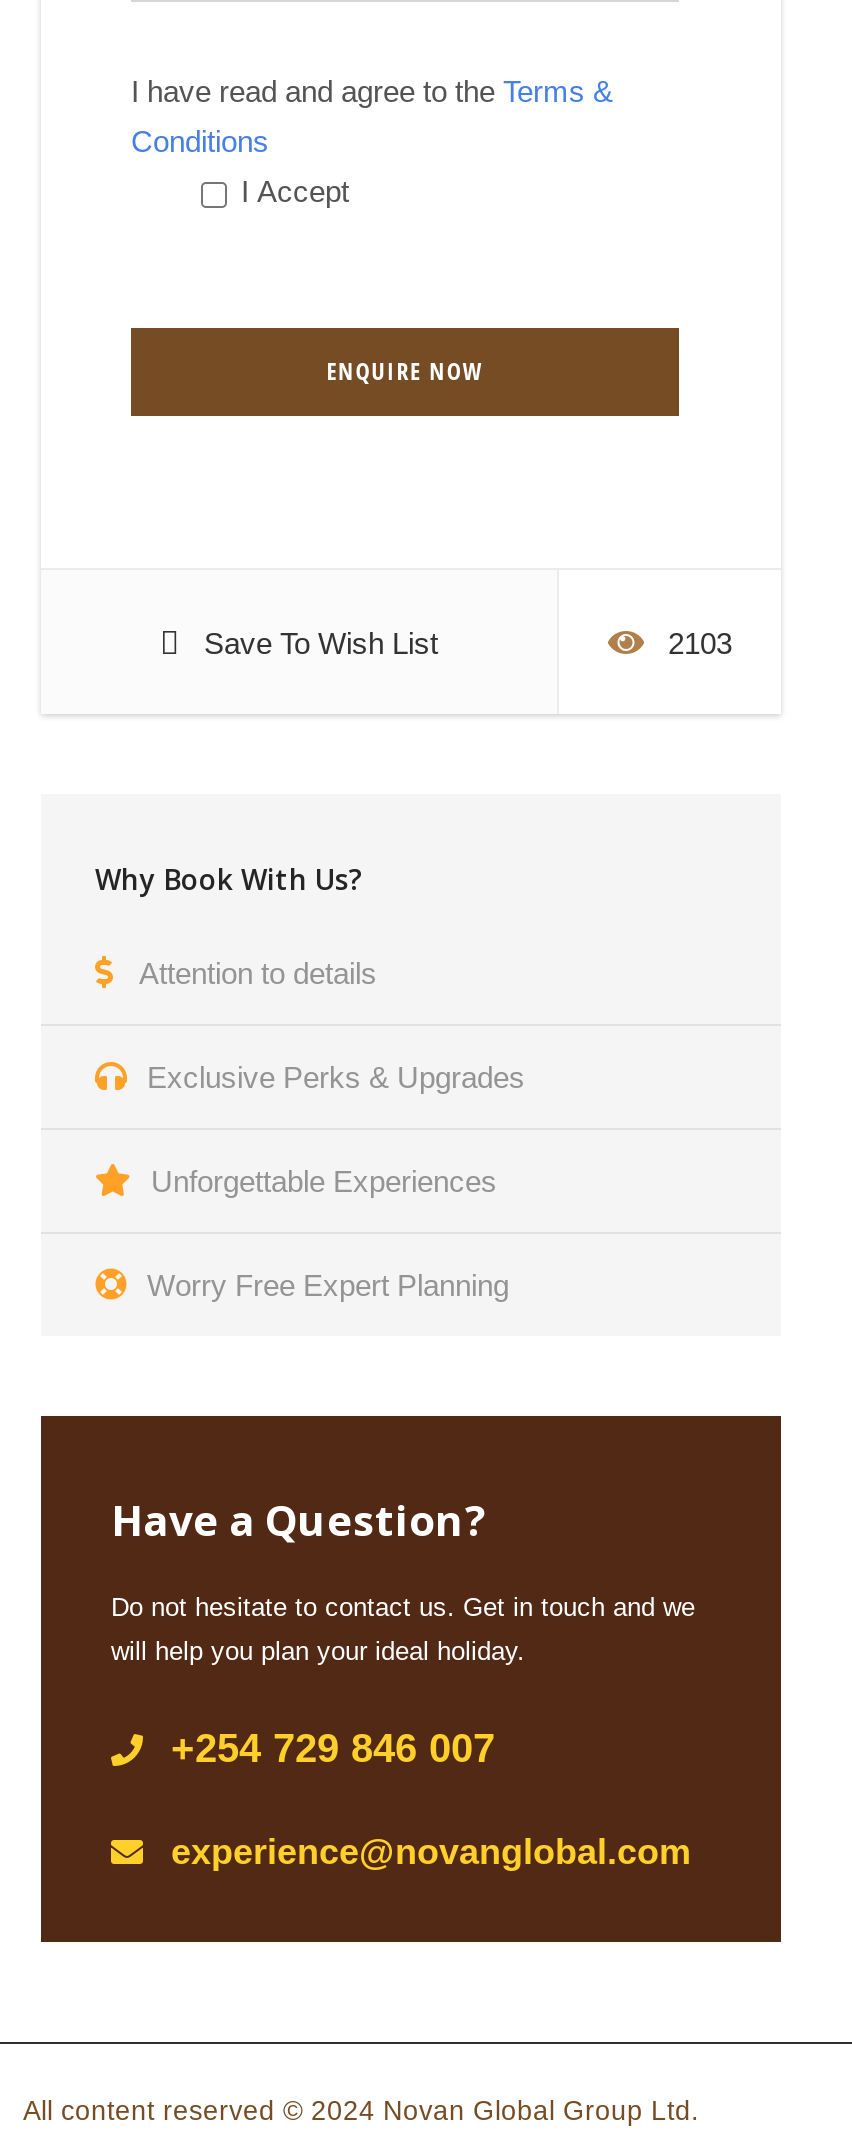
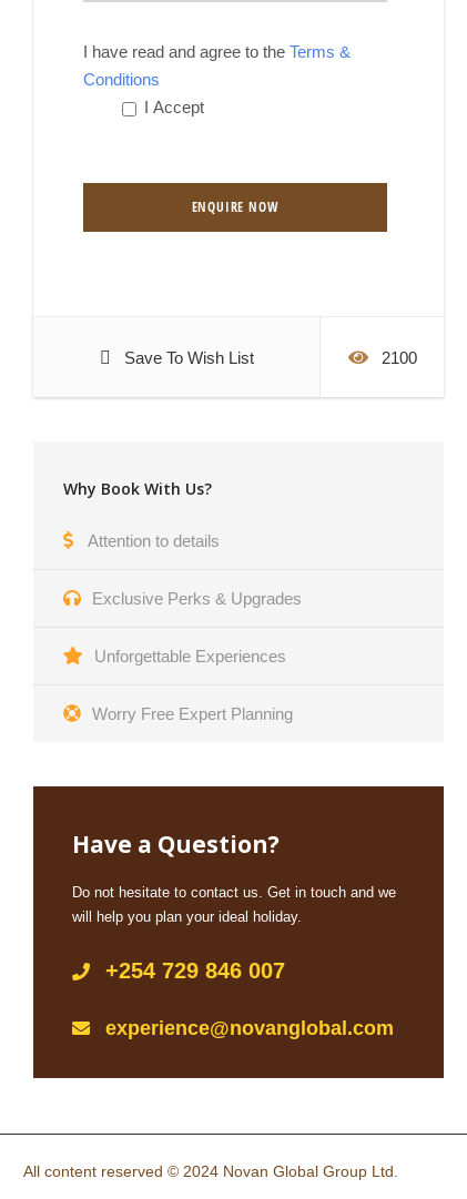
[668,626,732,660] 2103 -> [381,348,417,367] 2100

